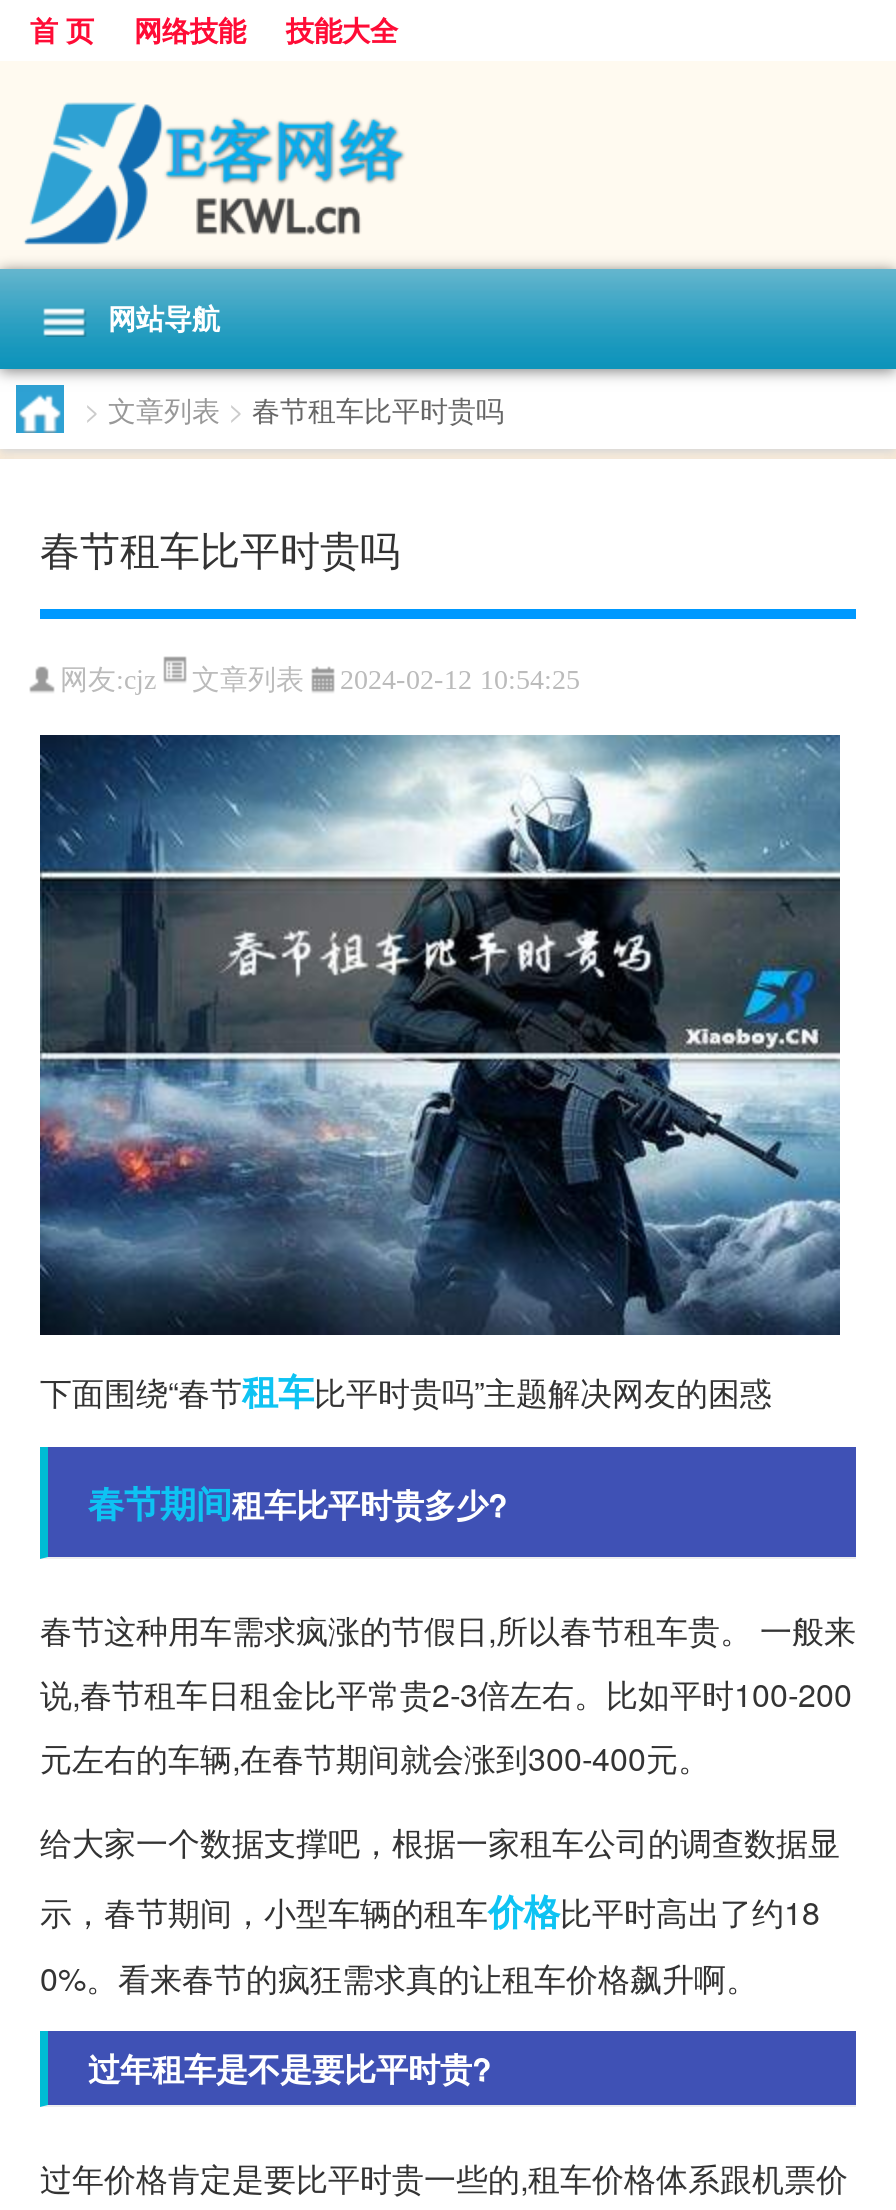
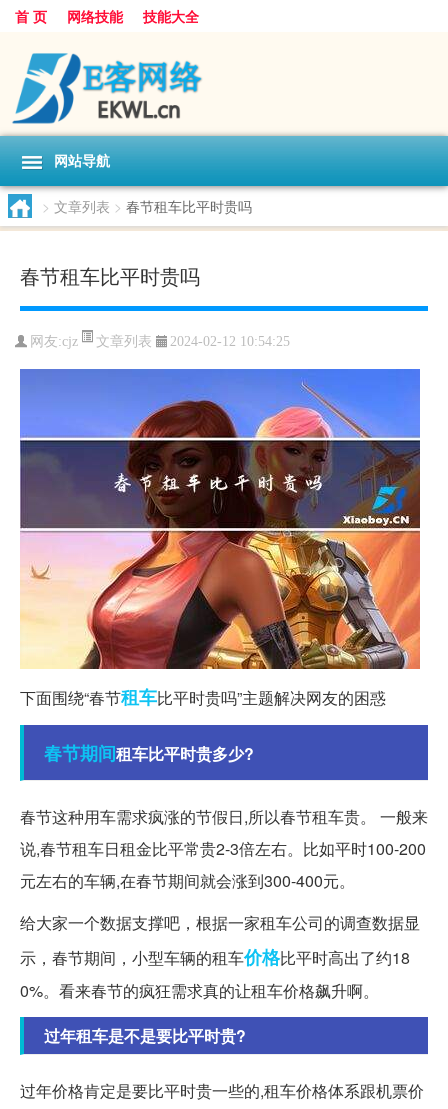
[38,733,842,1337] [image] -> [19,368,421,670] [image]

